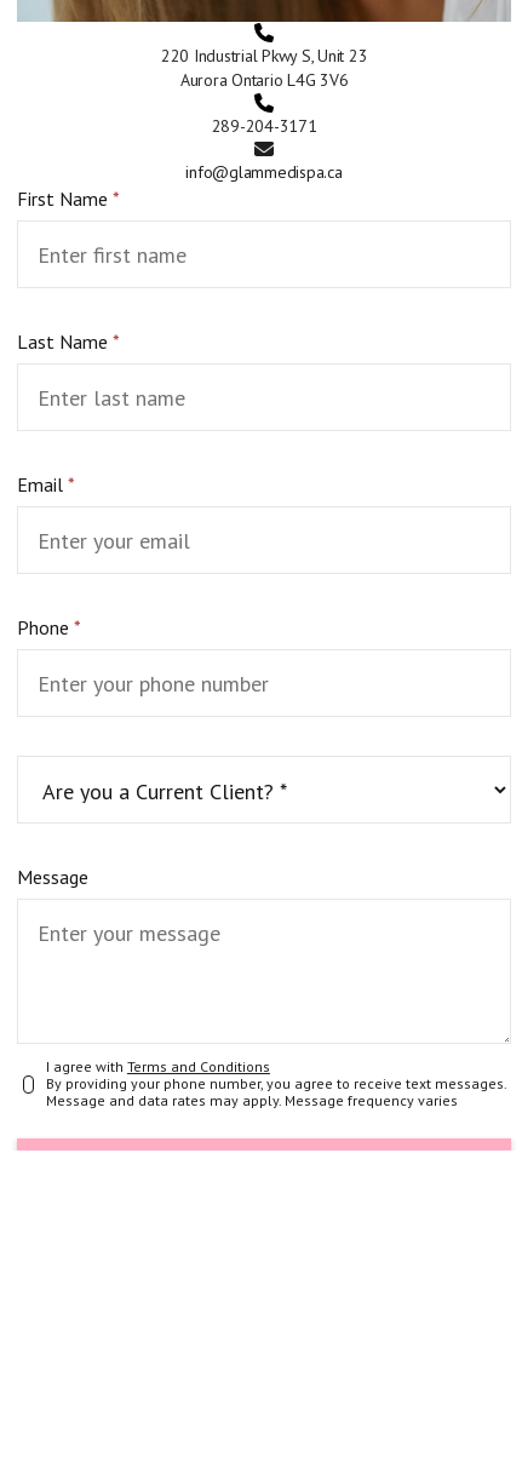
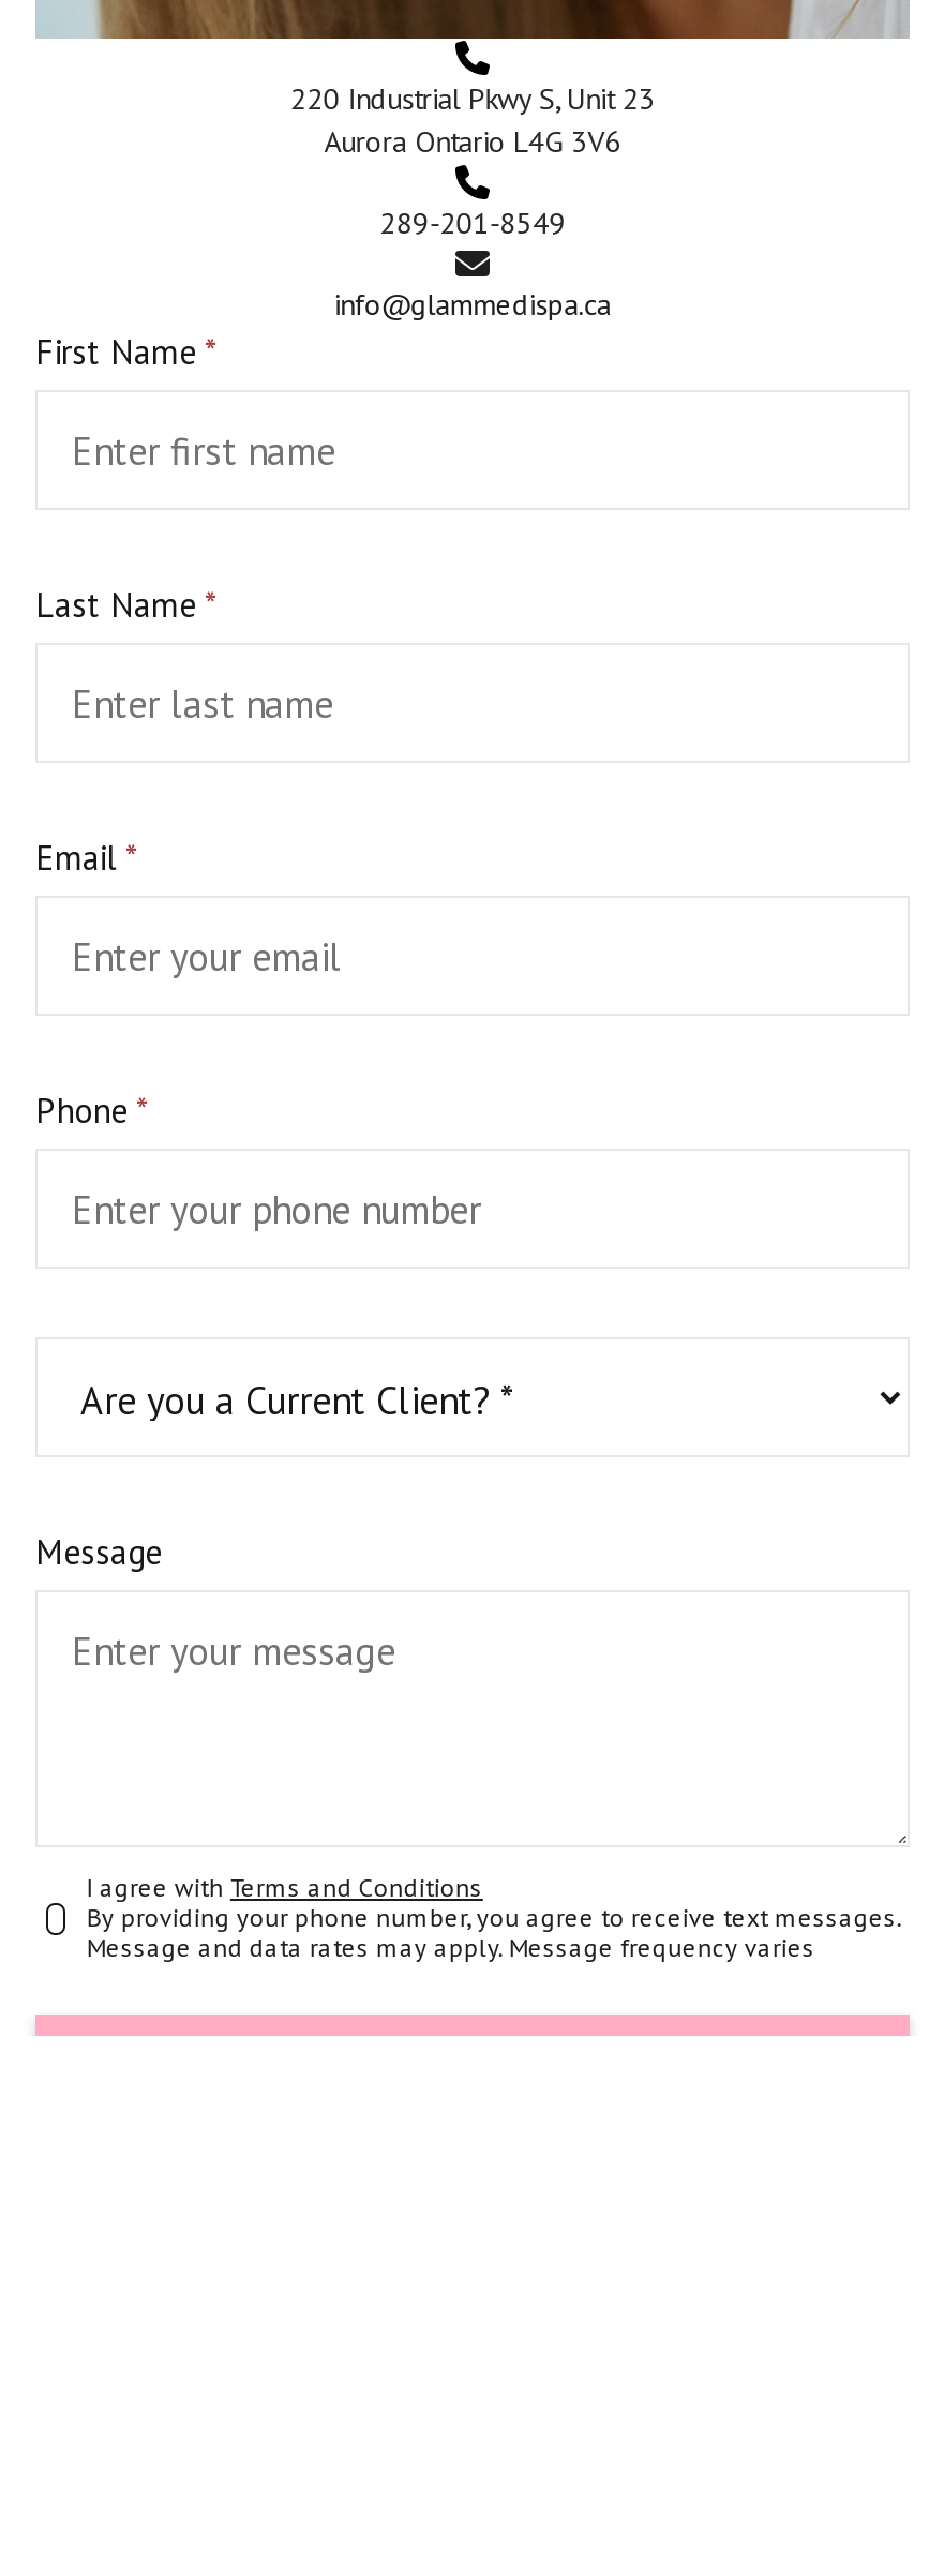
[211,115,317,137] 289-204-3171 -> [379,204,566,243] 289-201-8549

